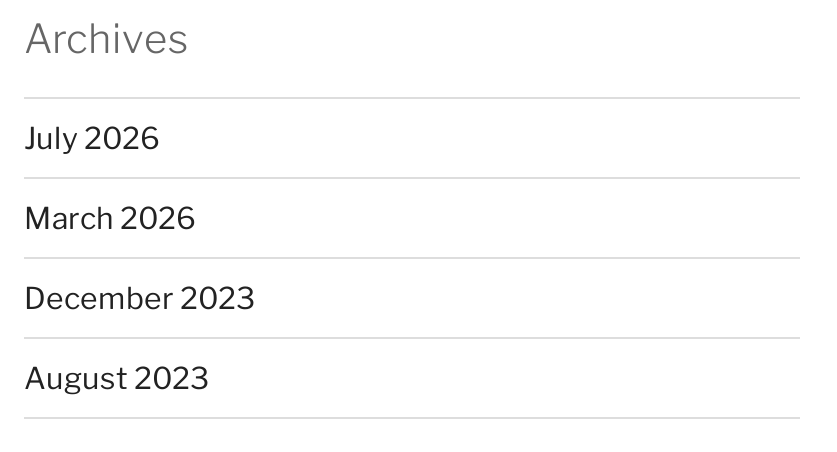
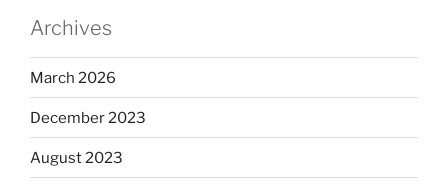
[24,121,160,157] July 2026 -> none

